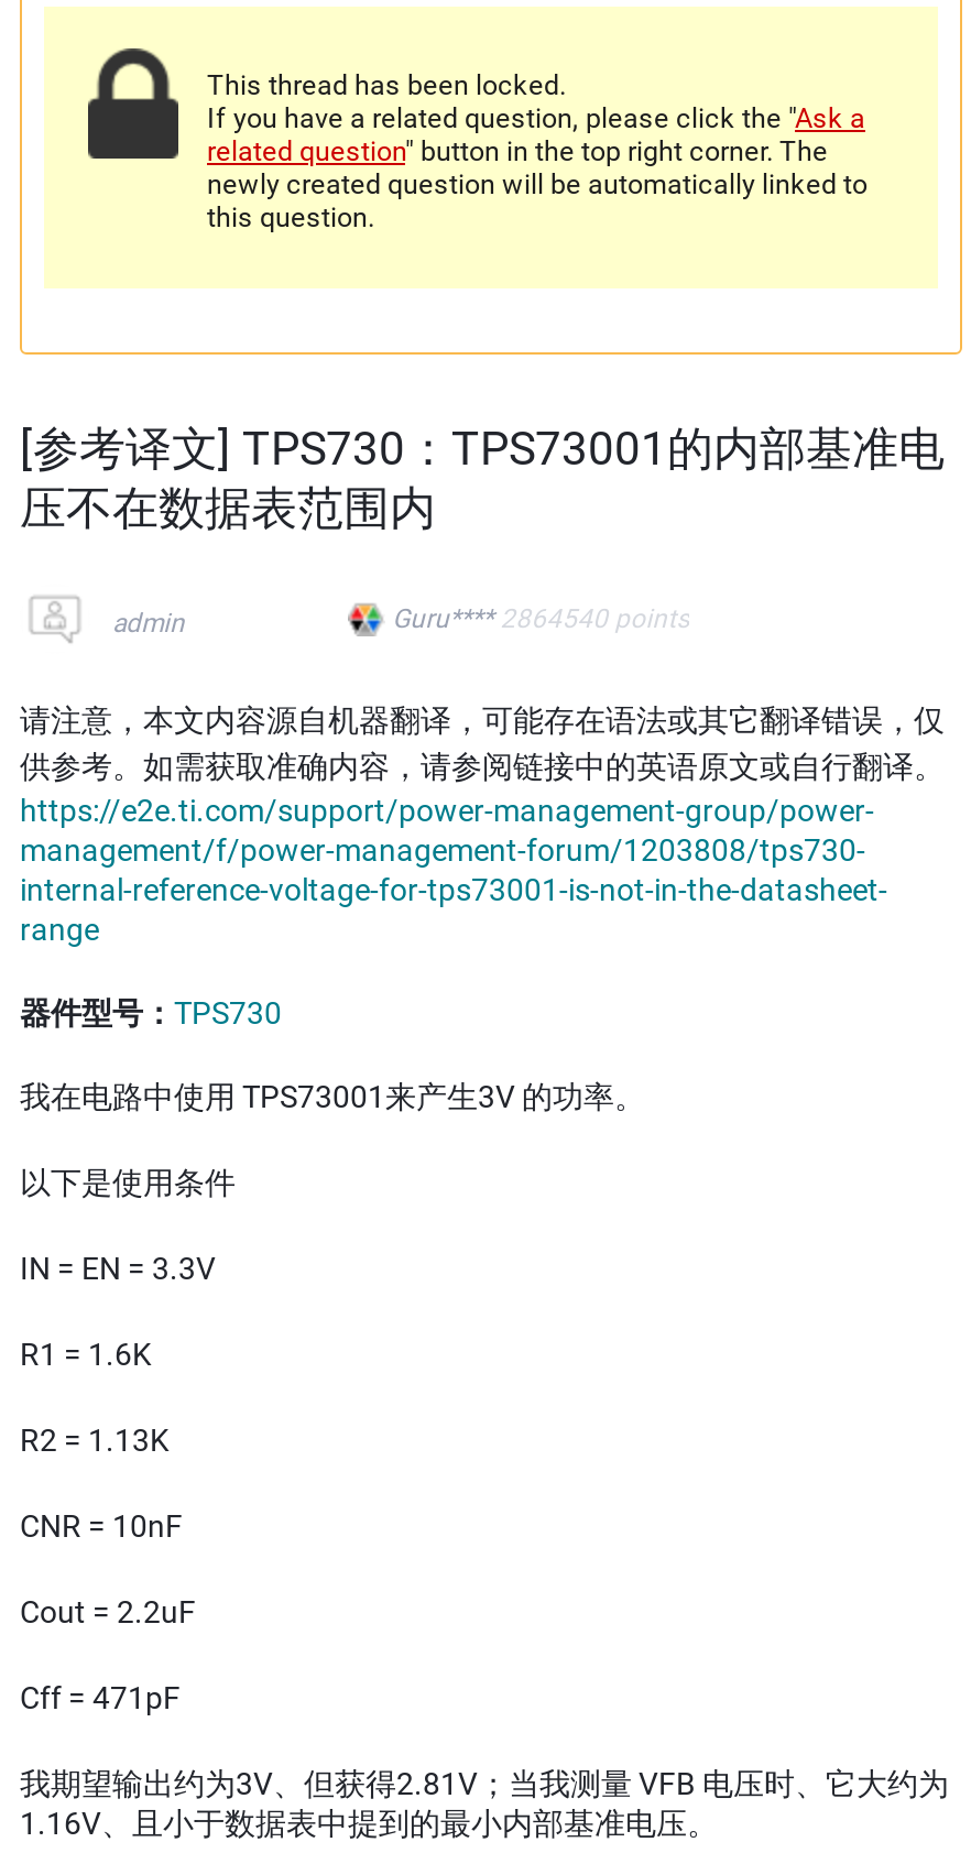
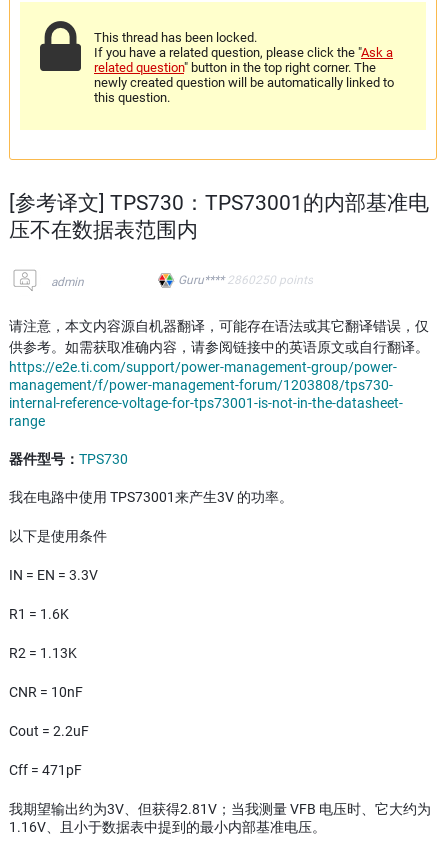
[392,603,689,634] Guru**** 2864540 points -> [178,273,313,287] Guru**** 2860250 points

